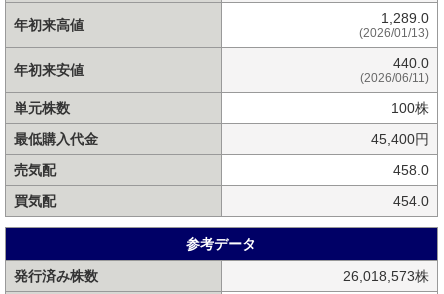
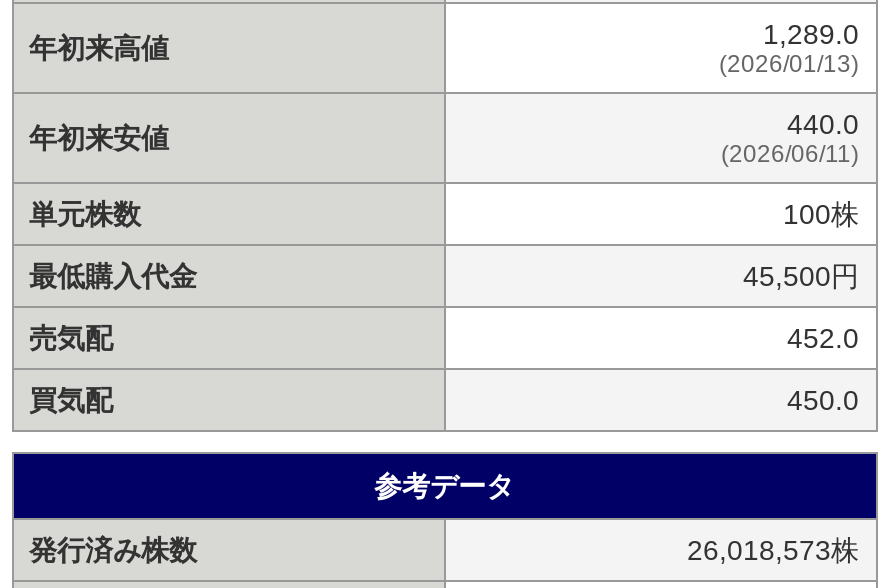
[370,131,428,147] 45,400円 -> [743,260,859,292] 45,500円
[392,162,428,178] 458.0 -> [787,322,859,354] 452.0
[392,193,428,209] 454.0 -> [787,384,859,416] 450.0

